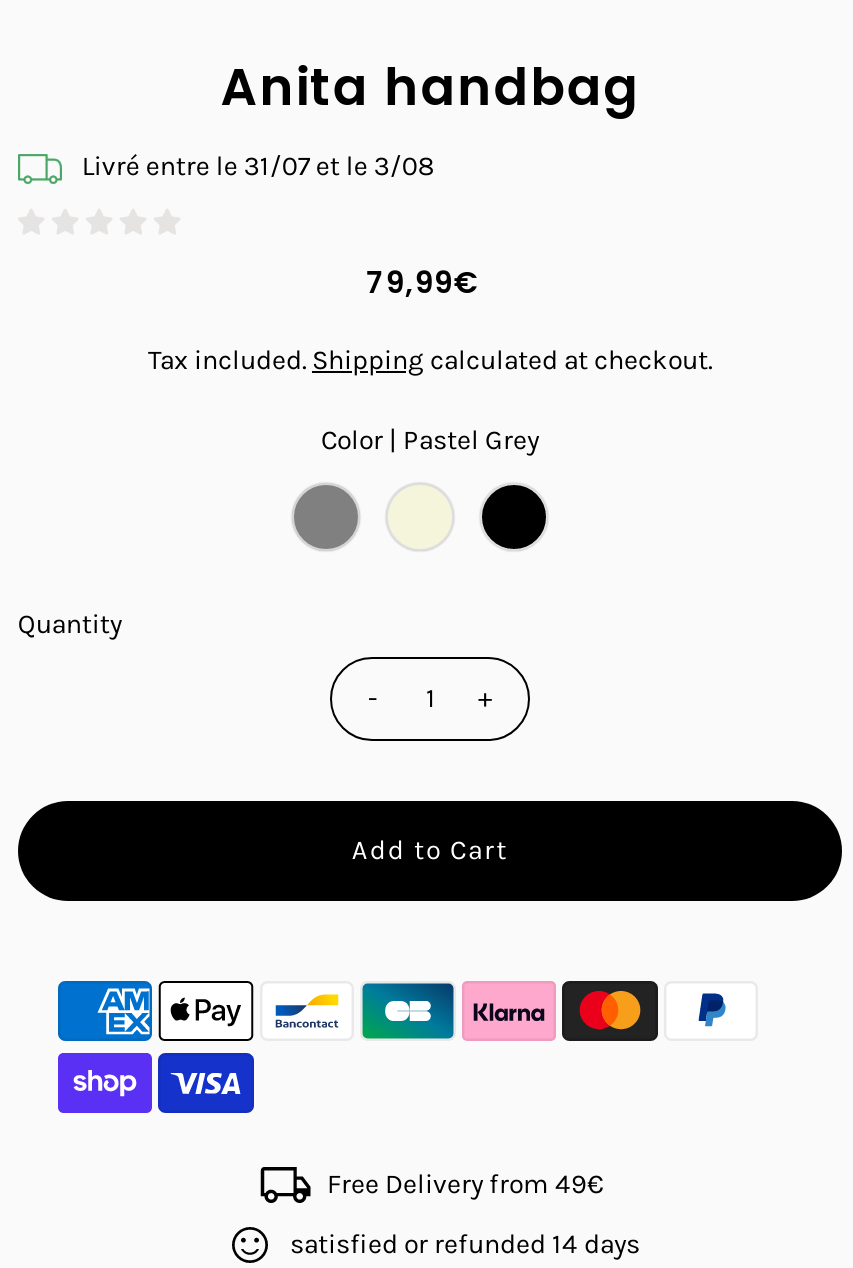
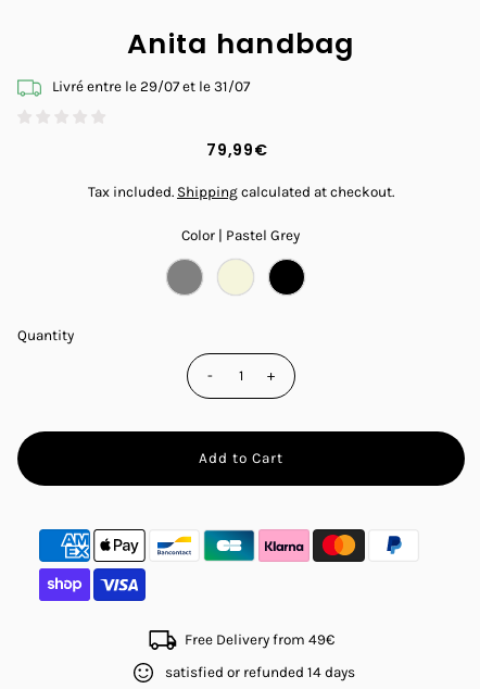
[82,151,434,181] Livré entre le 31/07 et le 3/08 -> [52,78,250,95] Livré entre le 29/07 et le 31/07

